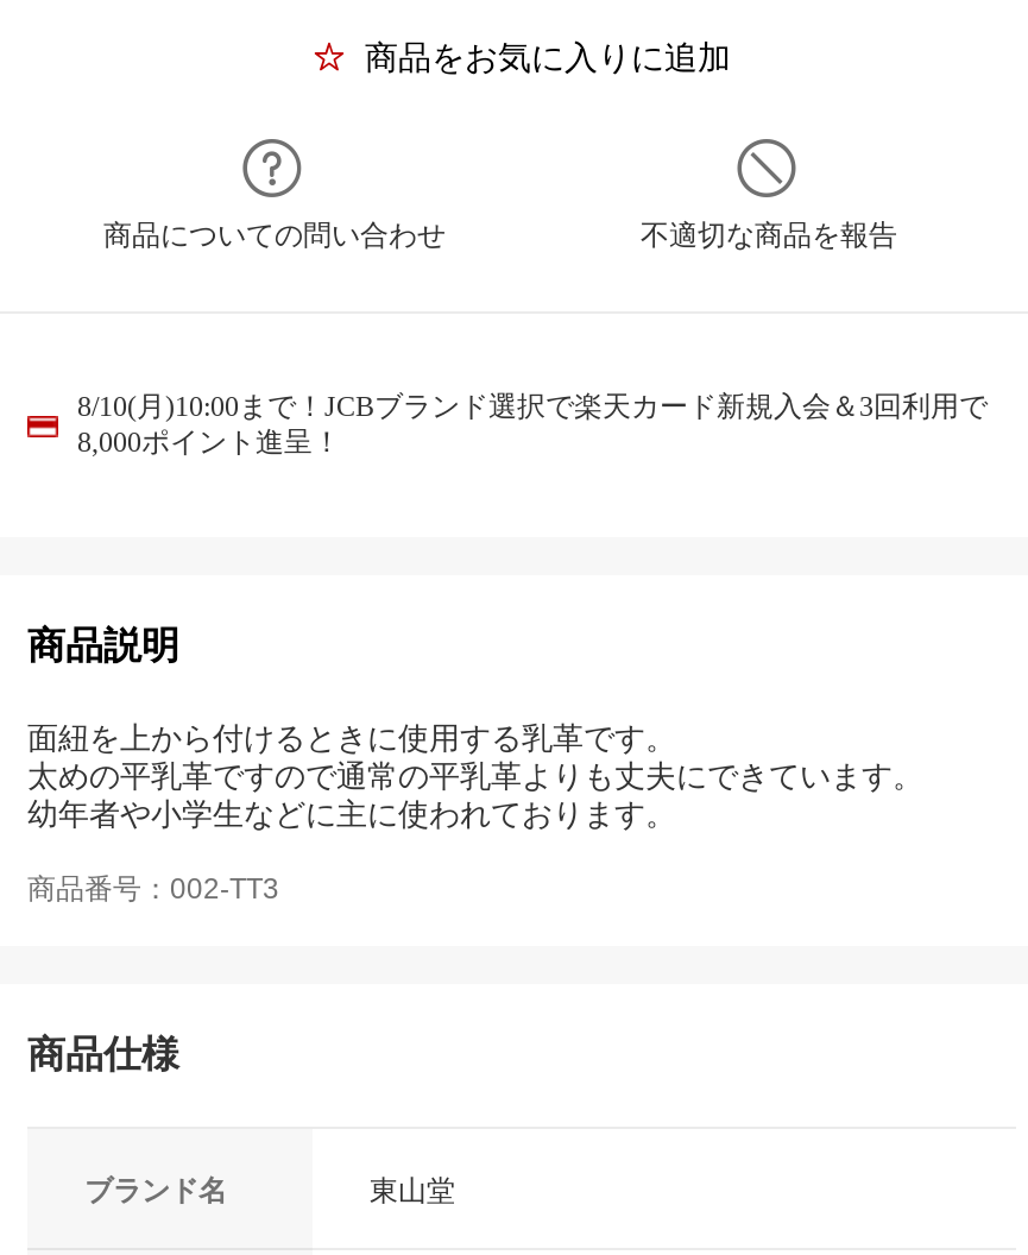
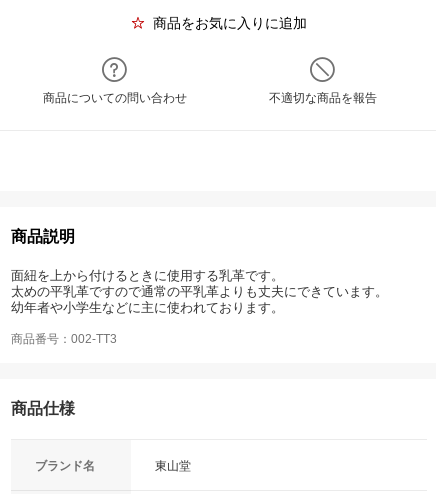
[77,390,988,459] 8/10(月)10:00まで！JCBブランド選択で楽天カード新規入会＆3回利用で | 8,000ポイント進呈！ -> none

